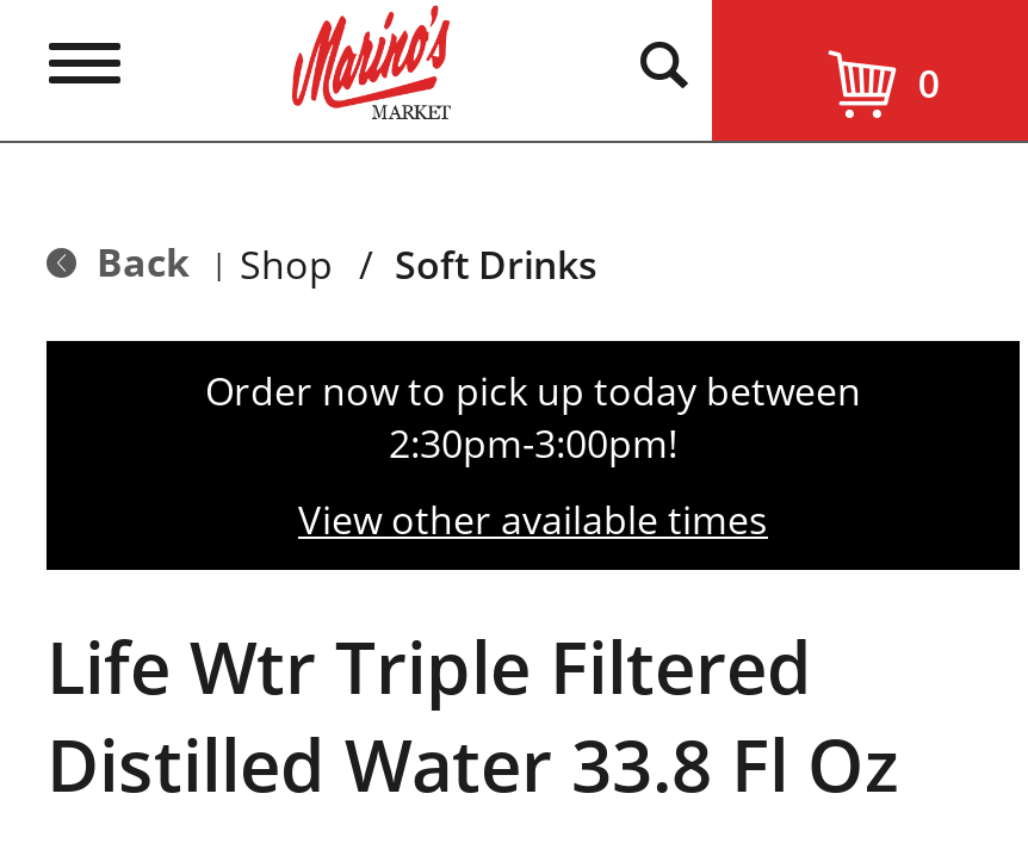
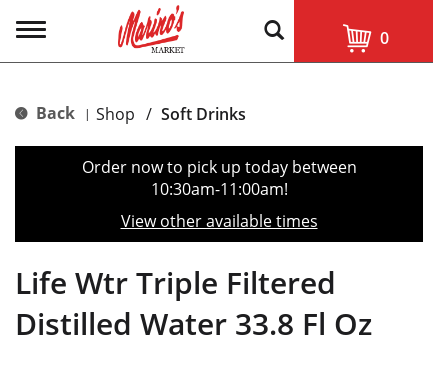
[389,417,677,470] 2:30pm-3:00pm! -> [150,178,287,200] 10:30am-11:00am!

